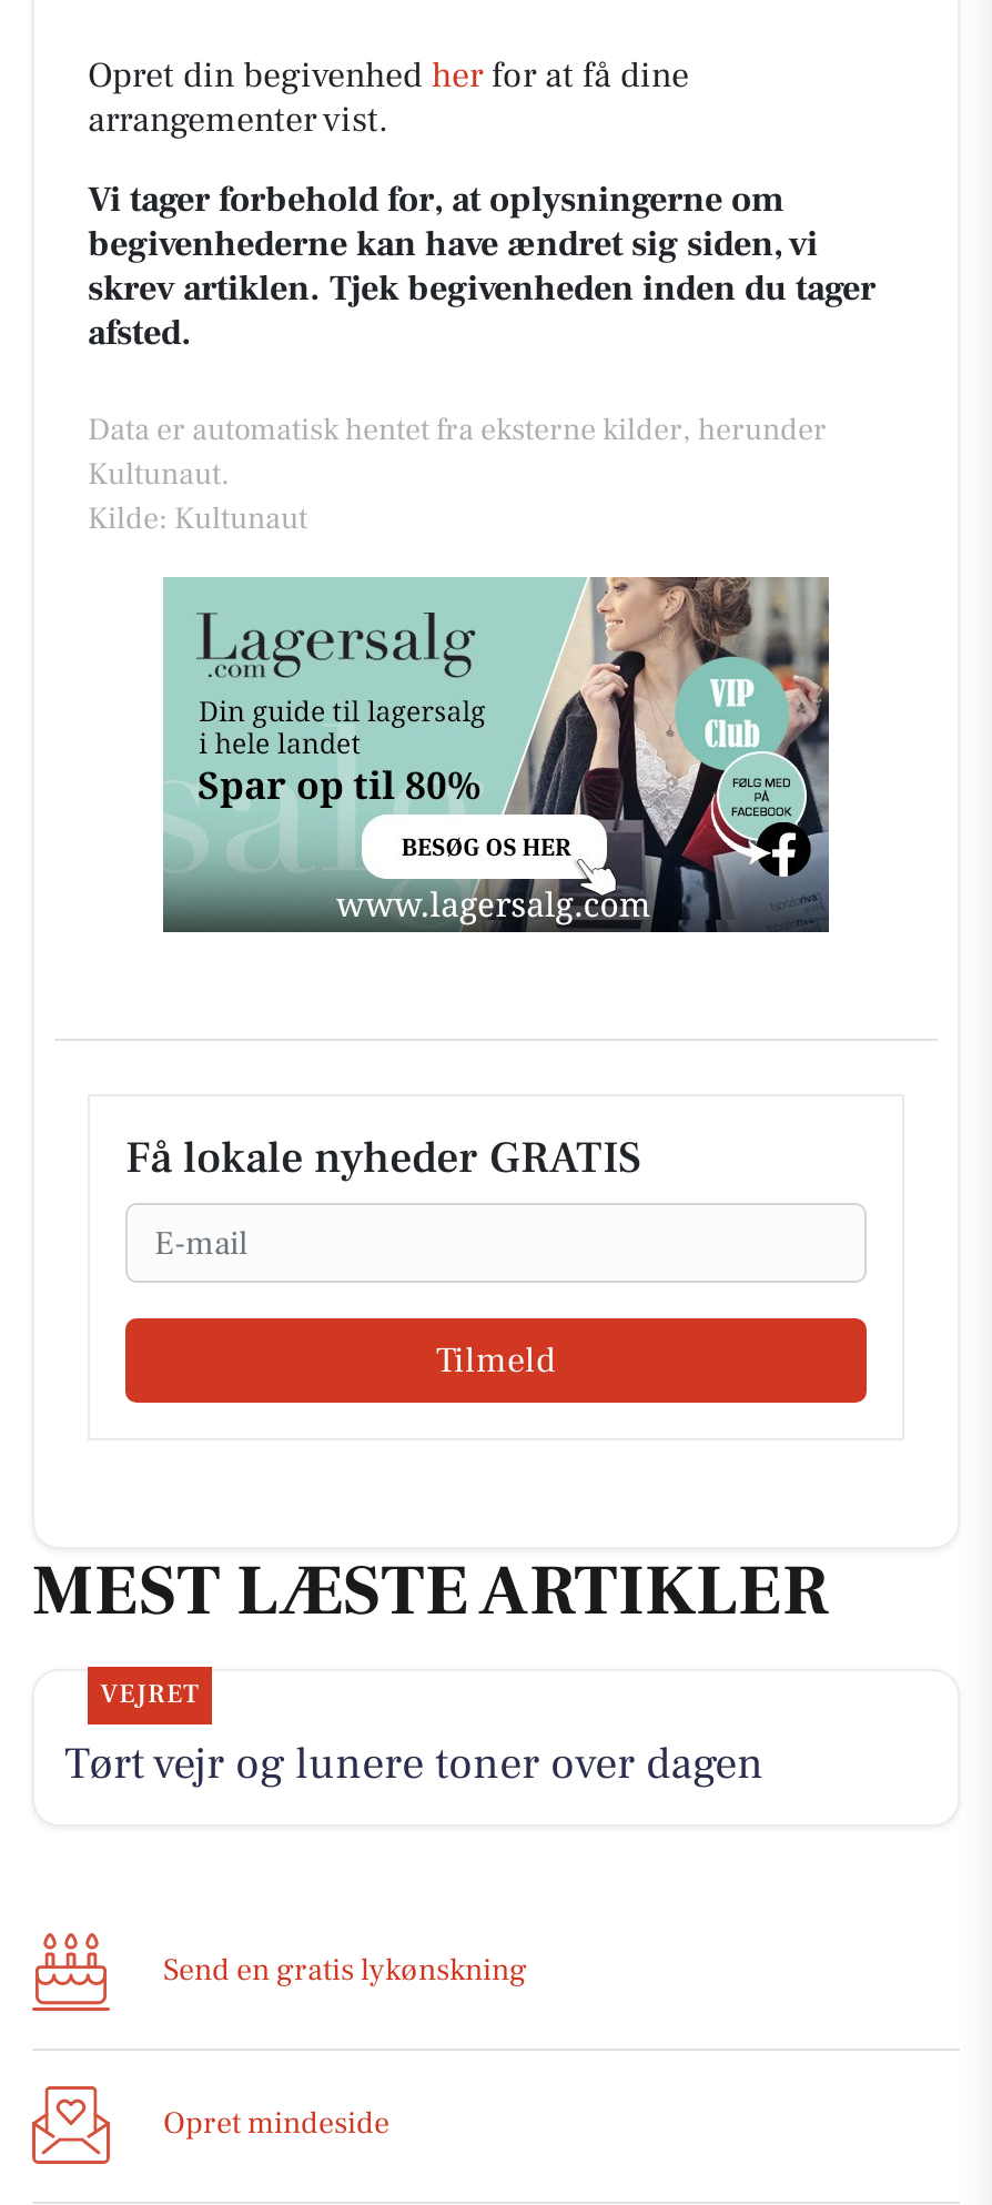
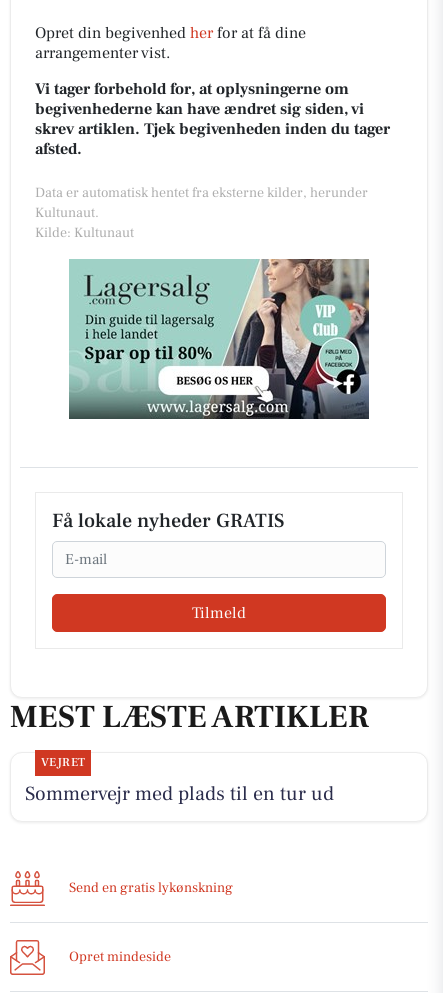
[65,1735,764,1793] Tørt vejr og lunere toner over dagen -> [25,781,334,807] Sommervejr med plads til en tur ud

